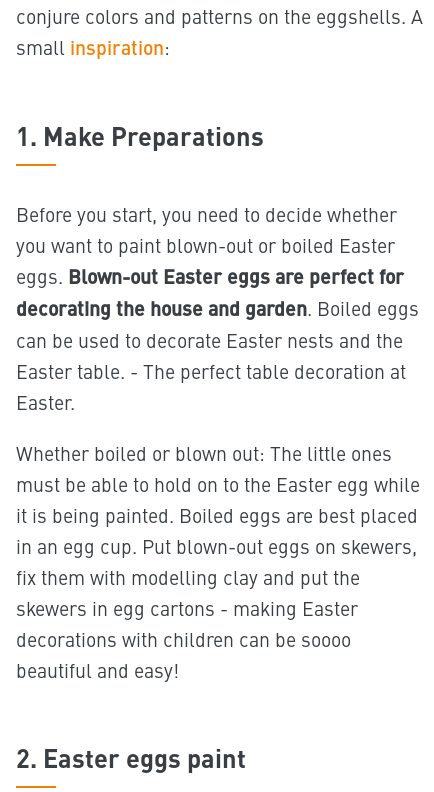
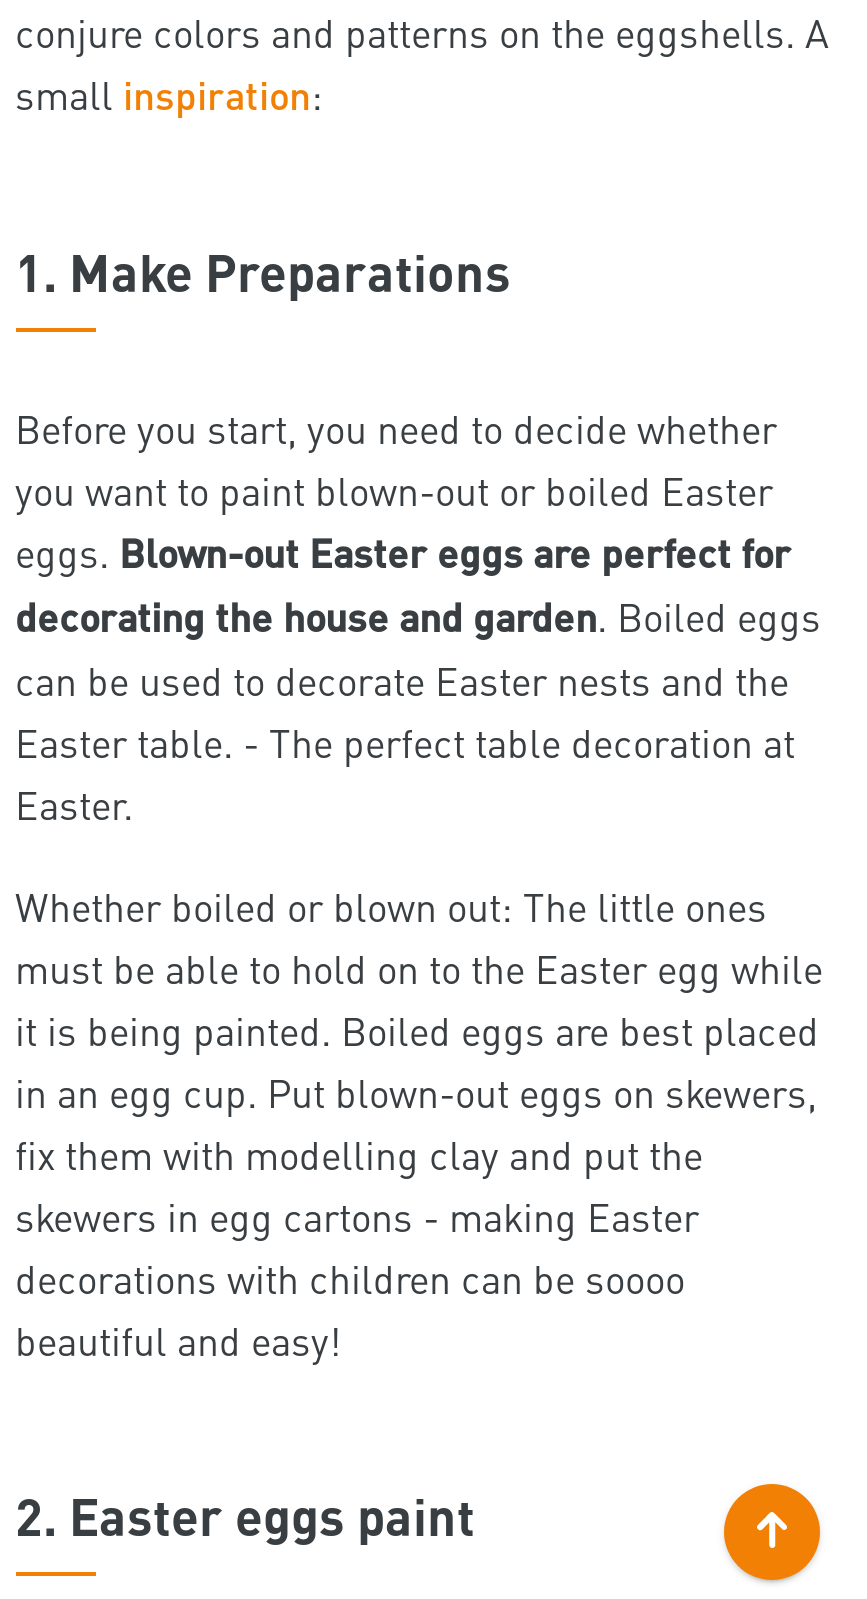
none -> [720,1482,824,1584] [image]

